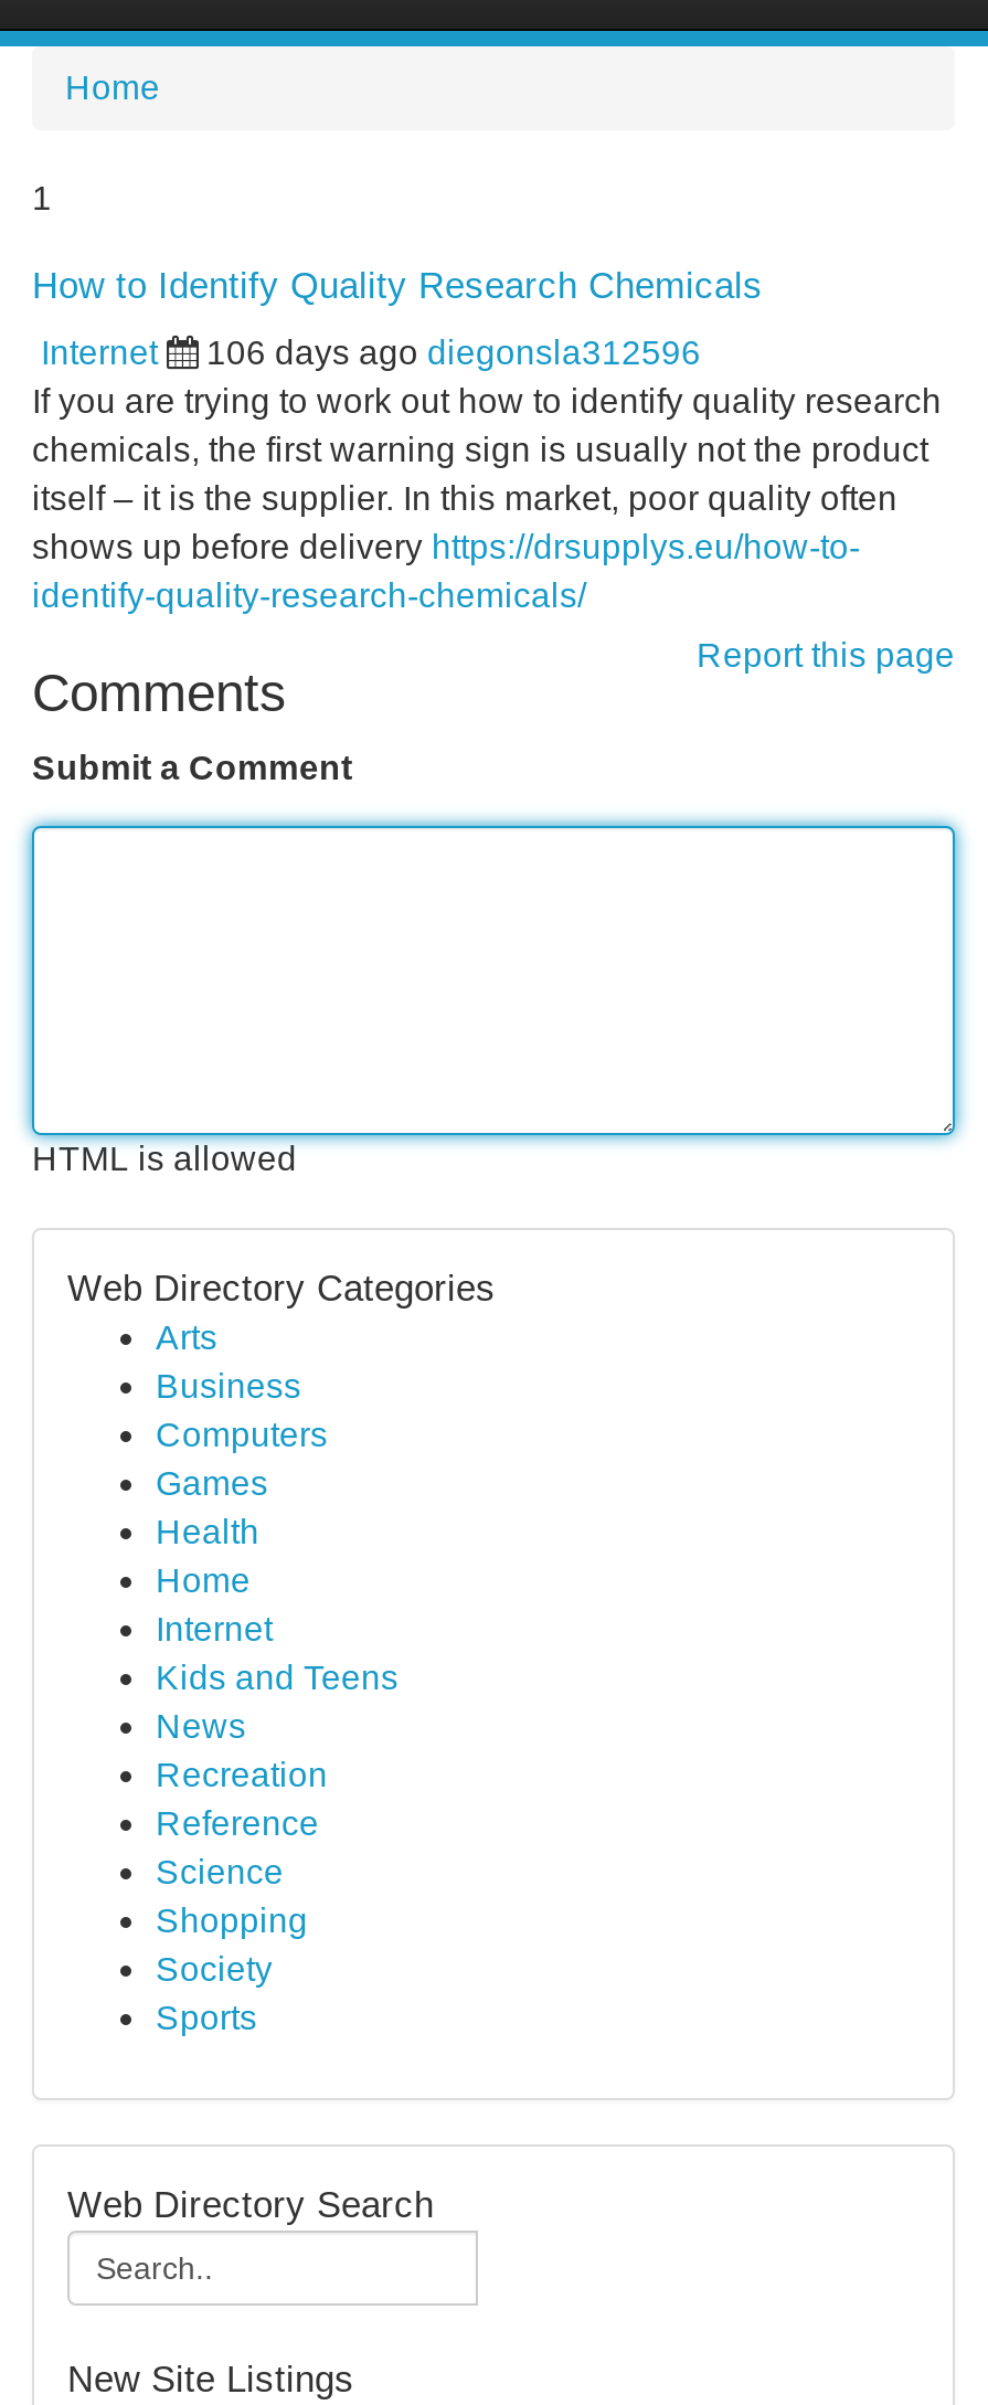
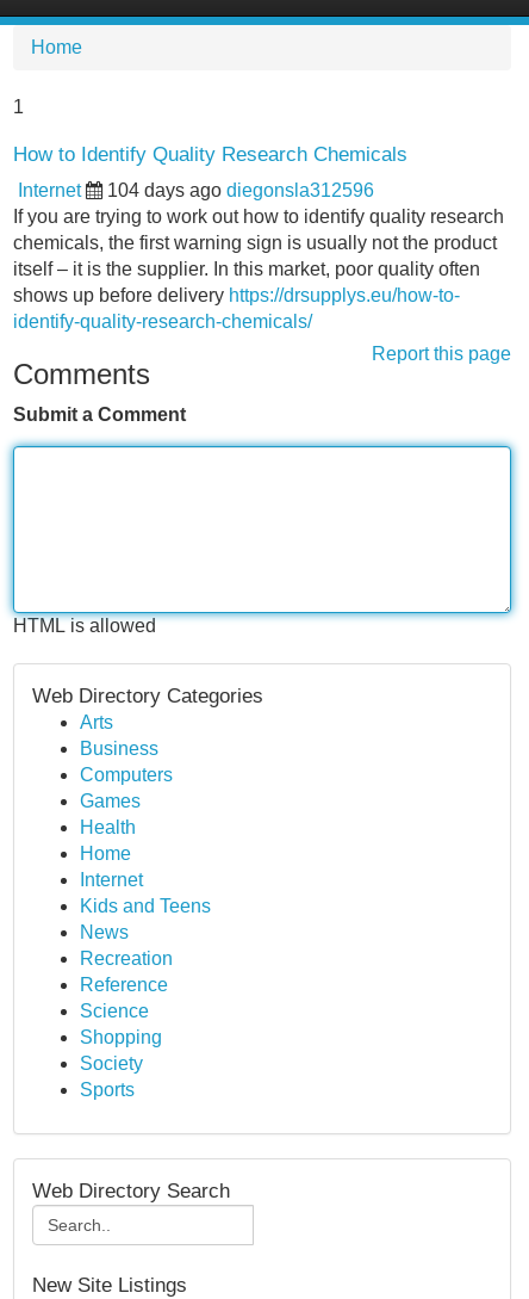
[206,333,701,371] 106 days ago diegonsla312596 -> [107,180,374,200] 104 days ago diegonsla312596

